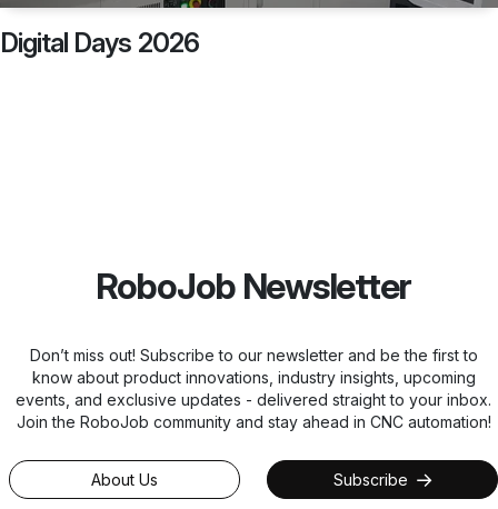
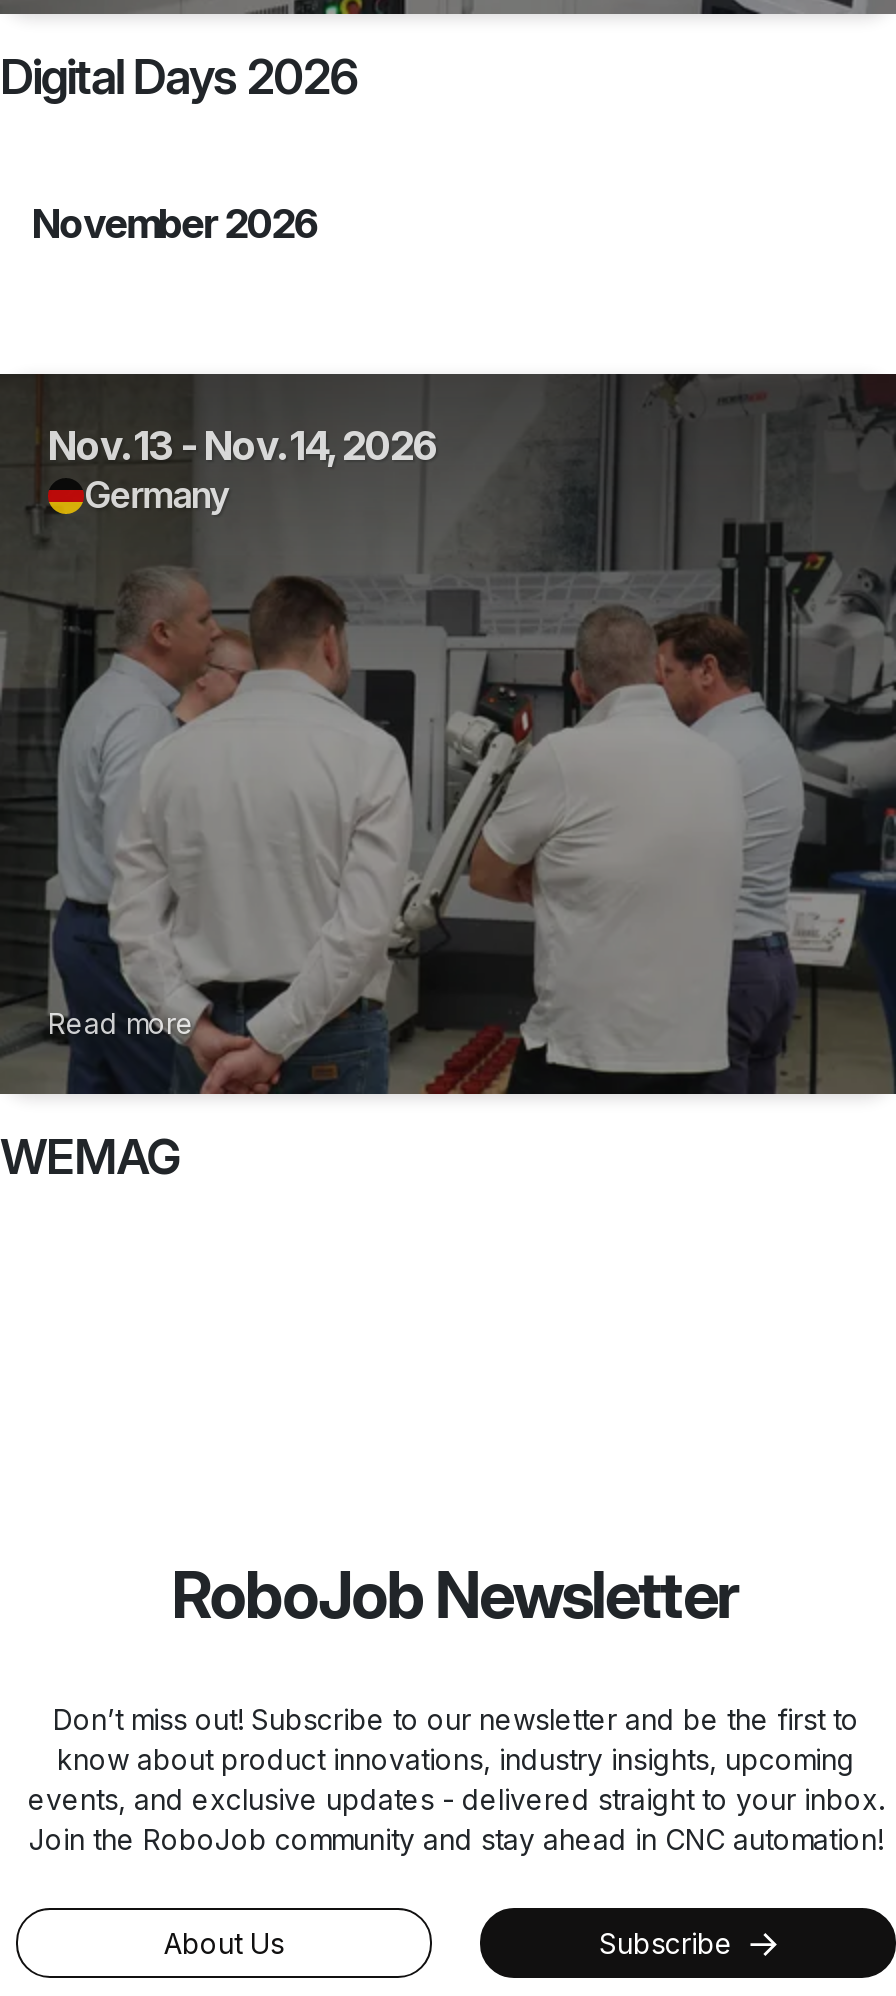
none -> [0,1006,194,1186] Read more | WEMAG
none -> [6,372,890,1096] [image] | Nov. 13 - Nov. 14, 2026 | Germany
none -> [32,200,317,248] November 2026

